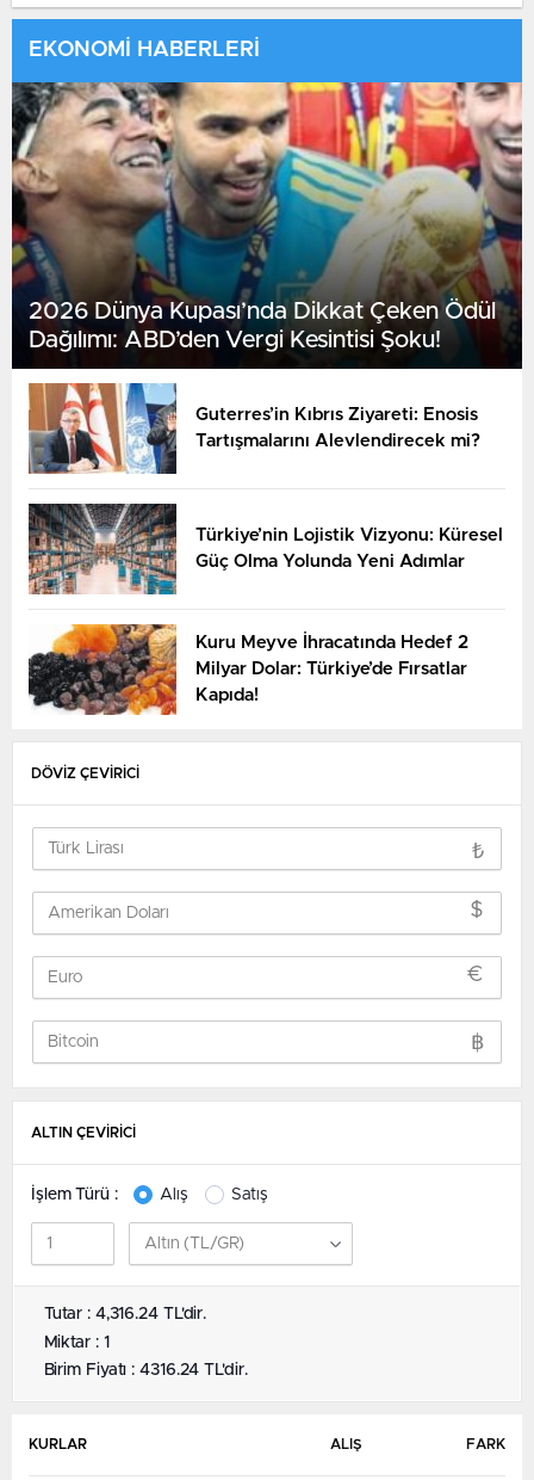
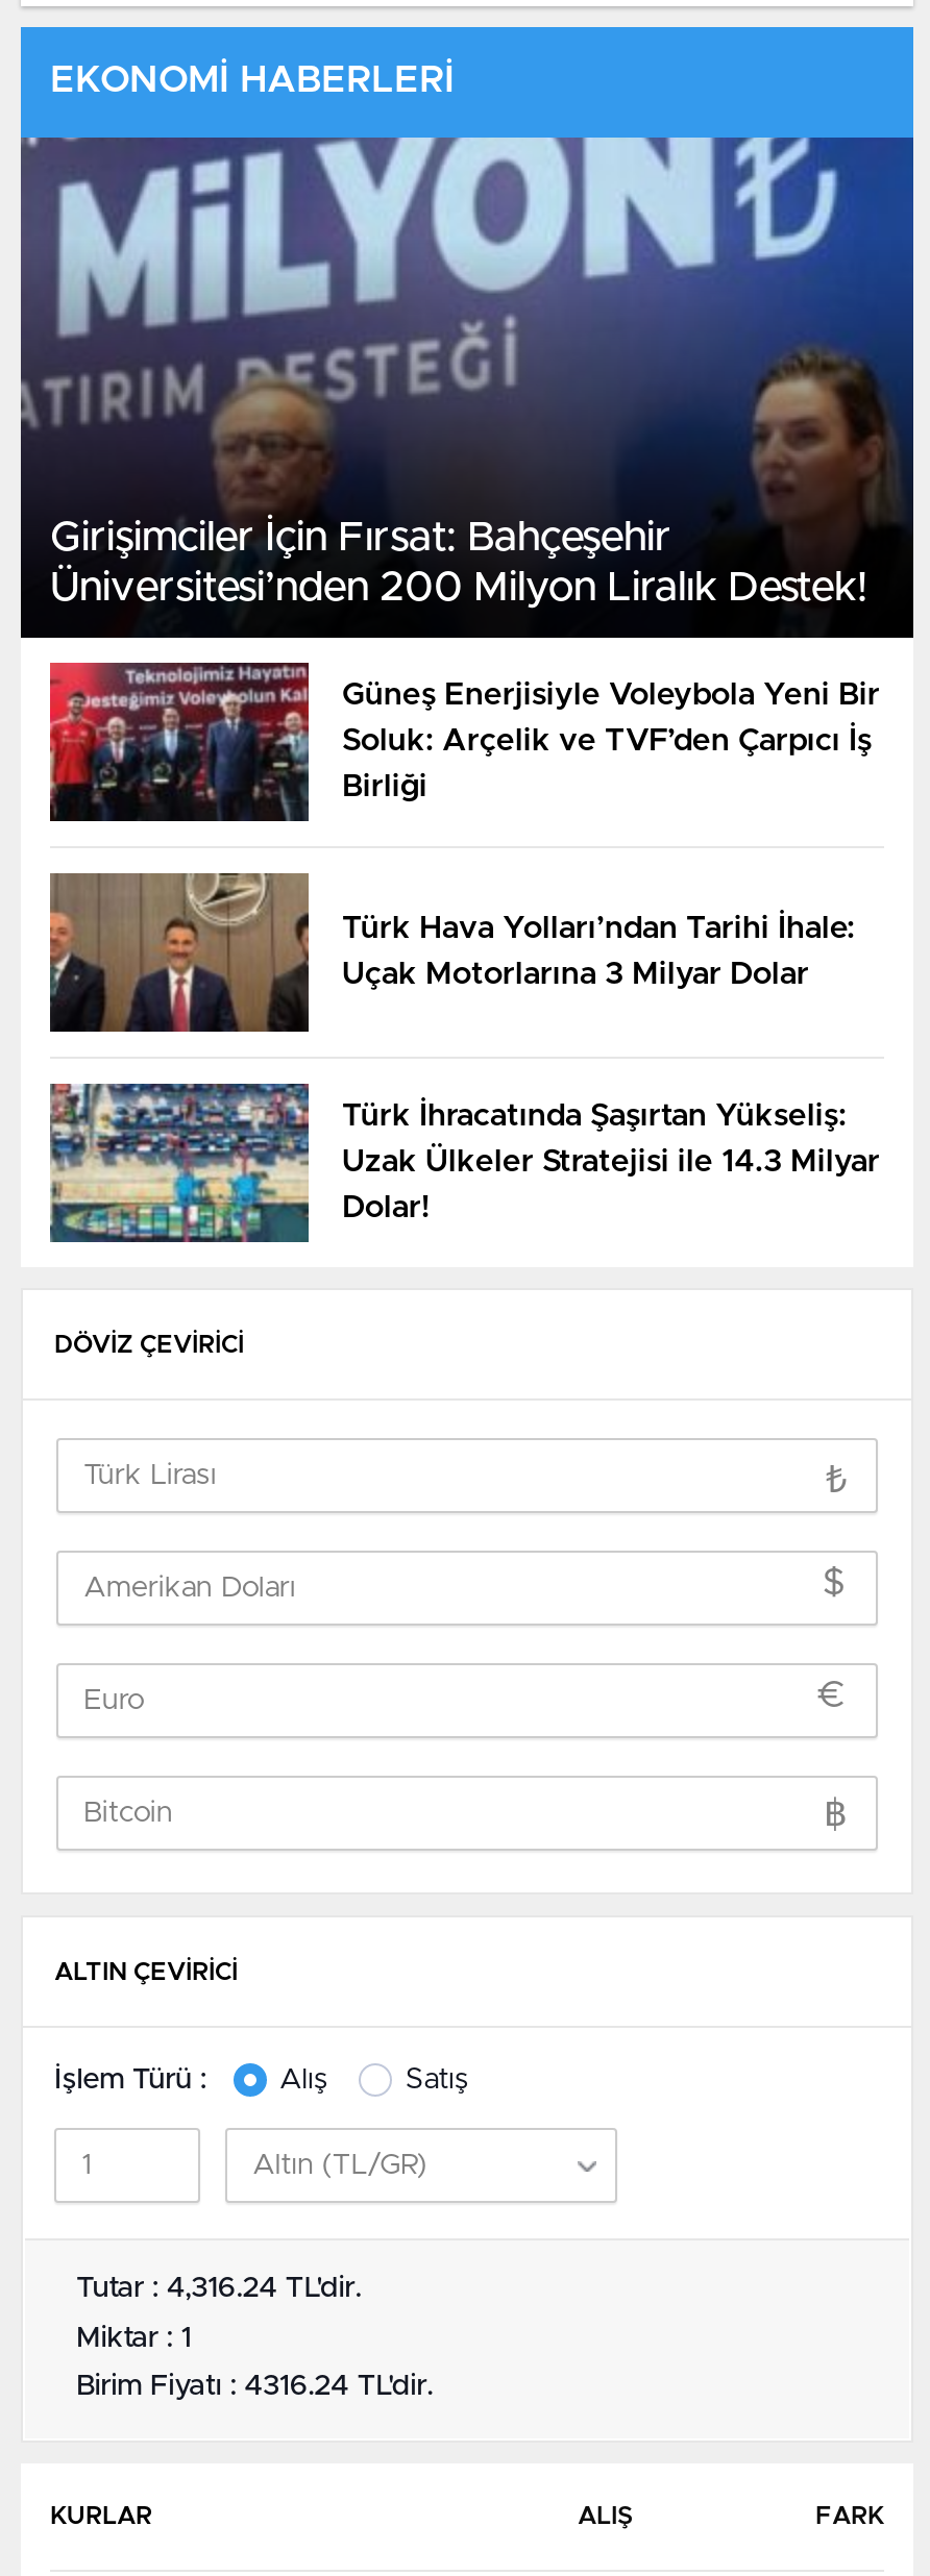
[11,81,523,450] [image] | 2026 Dünya Kupası’nda Dikkat Çeken Ödül | Dağılımı: ABD’den Vergi Kesintisi Şoku! | Guterres’in Kıbrıs Ziyareti: Enosis | Tartışmalarını Alevlendirecek mi? -> [21,135,915,802] [image] | Girişimciler İçin Fırsat: Bahçeşehir | Üniversitesi’nden 200 Milyon Liralık Destek! | Güneş Enerjisiyle Voleybola Yeni Bir | Soluk: Arçelik ve TVF’den Çarpıcı İş | Birliği
[27,382,178,475] [image] -> [48,661,311,823] [image]
[27,502,503,596] [image] | Türkiye’nin Lojistik Vizyonu: Küresel | Güç Olma Yolunda Yeni Adımlar -> [48,871,855,1034] [image] | Türk Hava Yolları’ndan Tarihi İhale: | Uçak Motorlarına 3 Milyar Dolar
[29,623,468,716] [image] | Kuru Meyve İhracatında Hedef 2 | Milyar Dolar: Türkiye’de Fırsatlar | Kapıda! -> [48,1082,880,1244] [image] | Türk İhracatında Şaşırtan Yükseliş: | Uzak Ülkeler Stratejisi ile 14.3 Milyar | Dolar!

